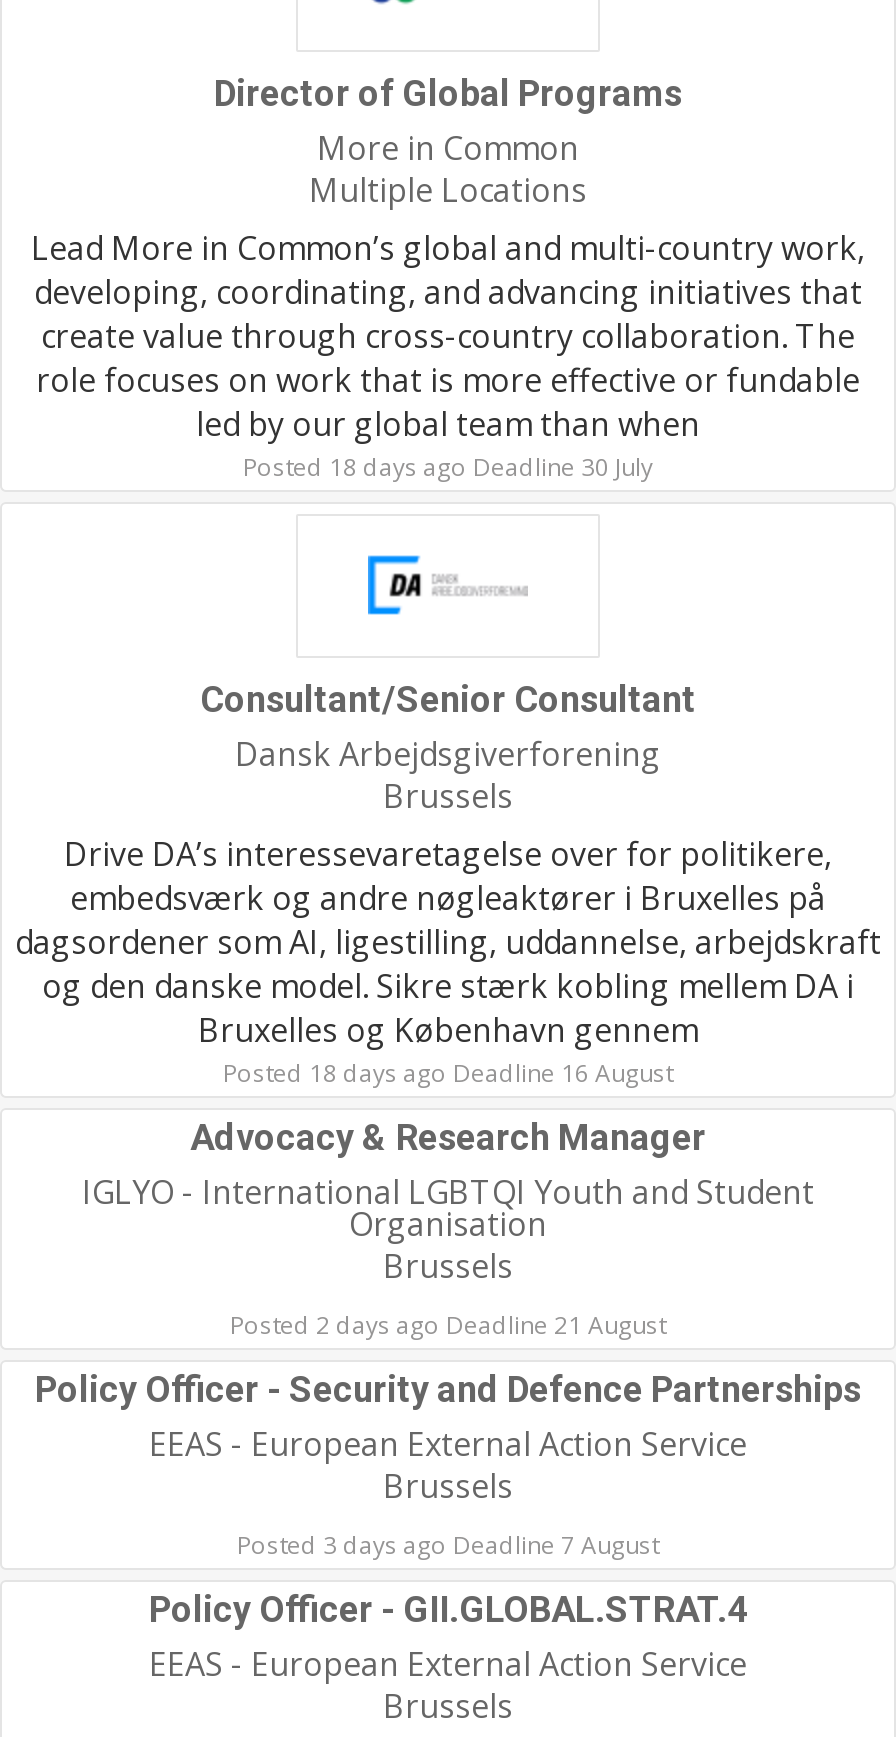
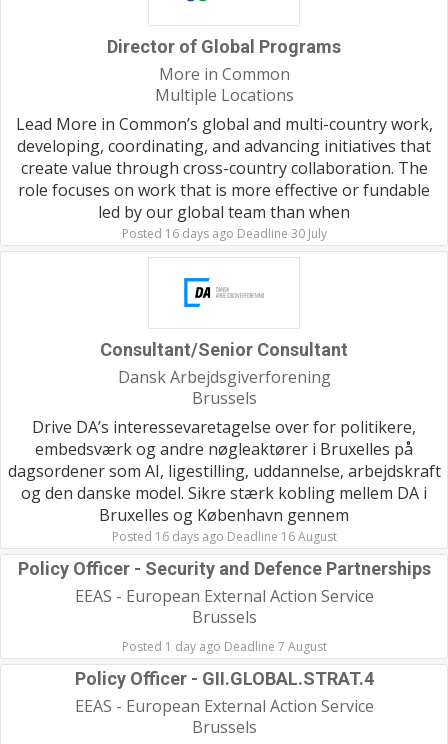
[243,450,653,484] Posted 18 days ago Deadline 30 July -> [121,225,326,242] Posted 16 days ago Deadline 30 July
[82,1056,814,1342] Posted 18 days ago Deadline 16 August | Advocacy & Research Manager | IGLYO - International LGBTQI Youth and Student | Organisation | Brussels | Posted 2 days ago Deadline 21 August -> [111,528,336,545] Posted 16 days ago Deadline 16 August
[237,1528,659,1562] Posted 3 days ago Deadline 7 August -> [121,638,326,655] Posted 1 day ago Deadline 7 August

